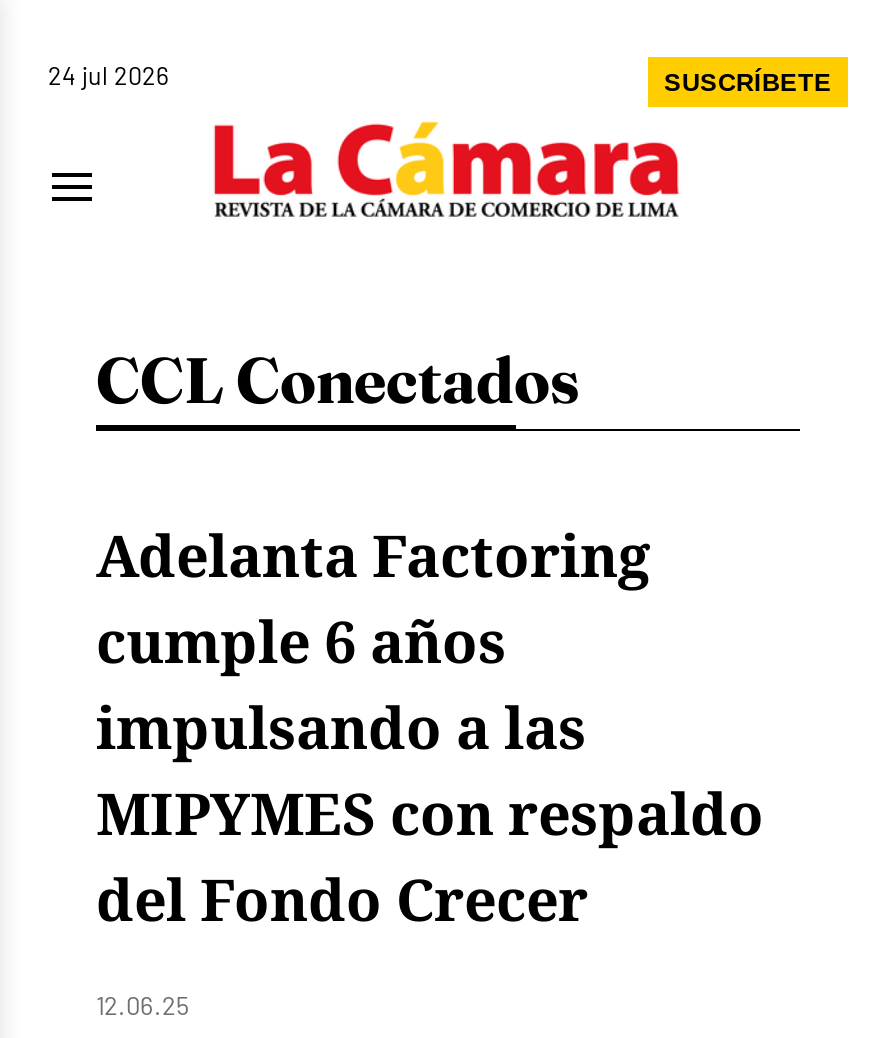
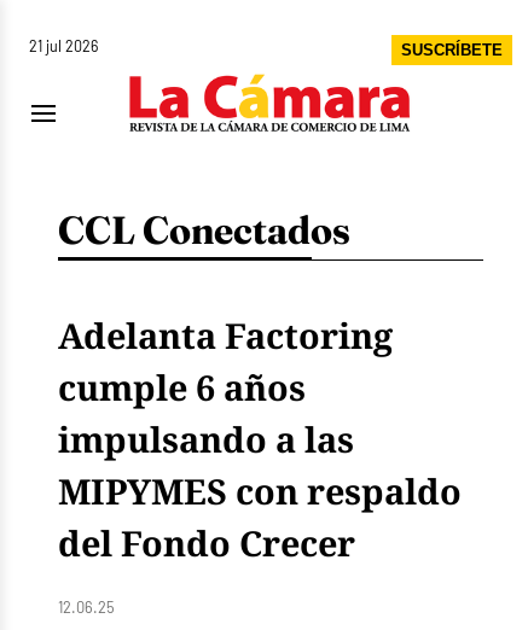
[48,59,168,91] 24 jul 2026 -> [29,36,98,56] 21 jul 2026

